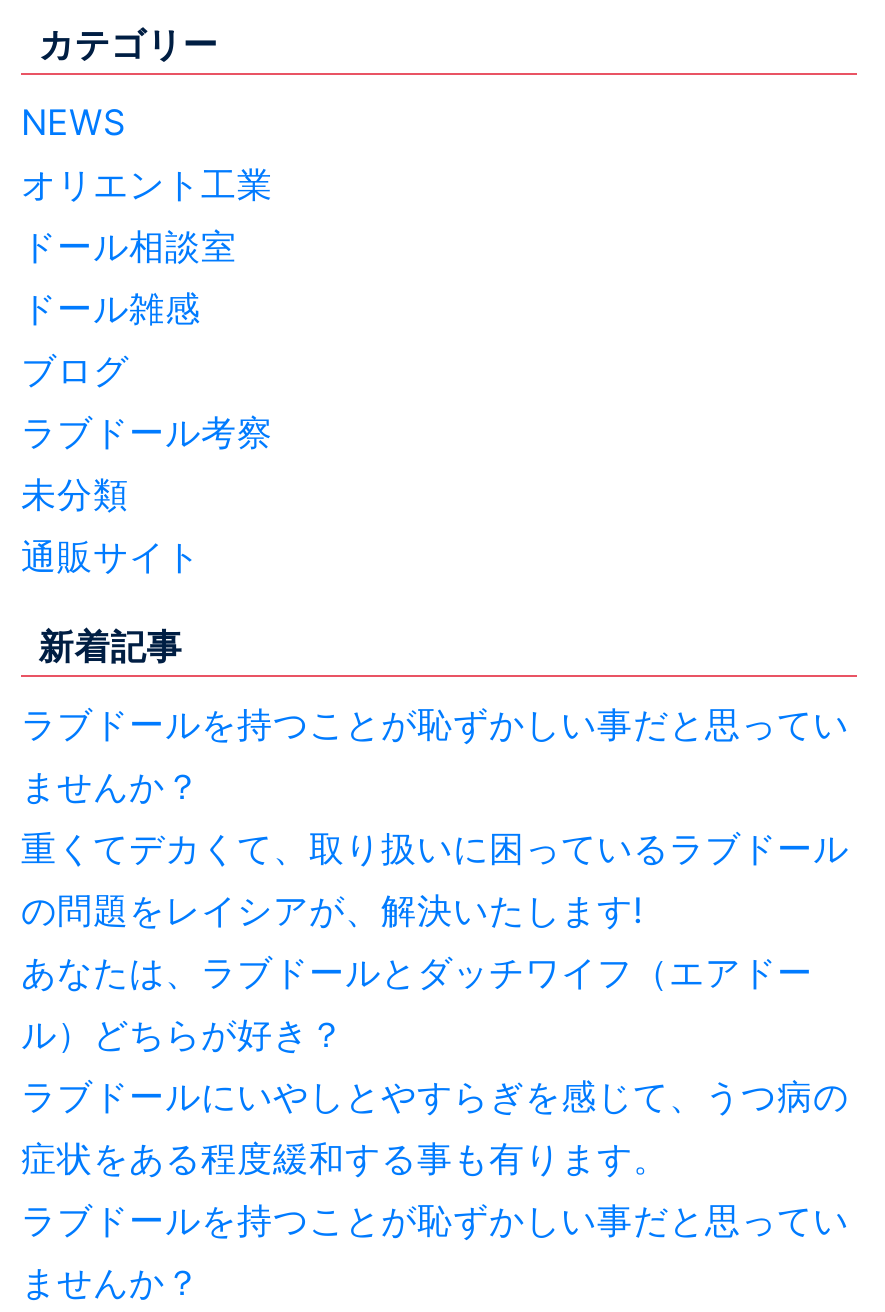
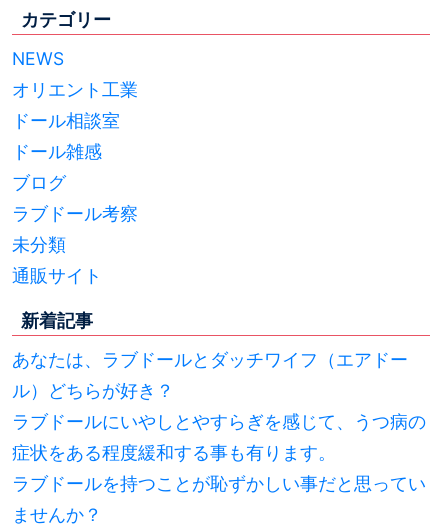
[21,703,849,931] ラブドールを持つことが恥ずかしい事だと思ってい | ませんか？ | 重くてデカくて、取り扱いに困っているラブドール | の問題をレイシアが、解決いたします! -> none

